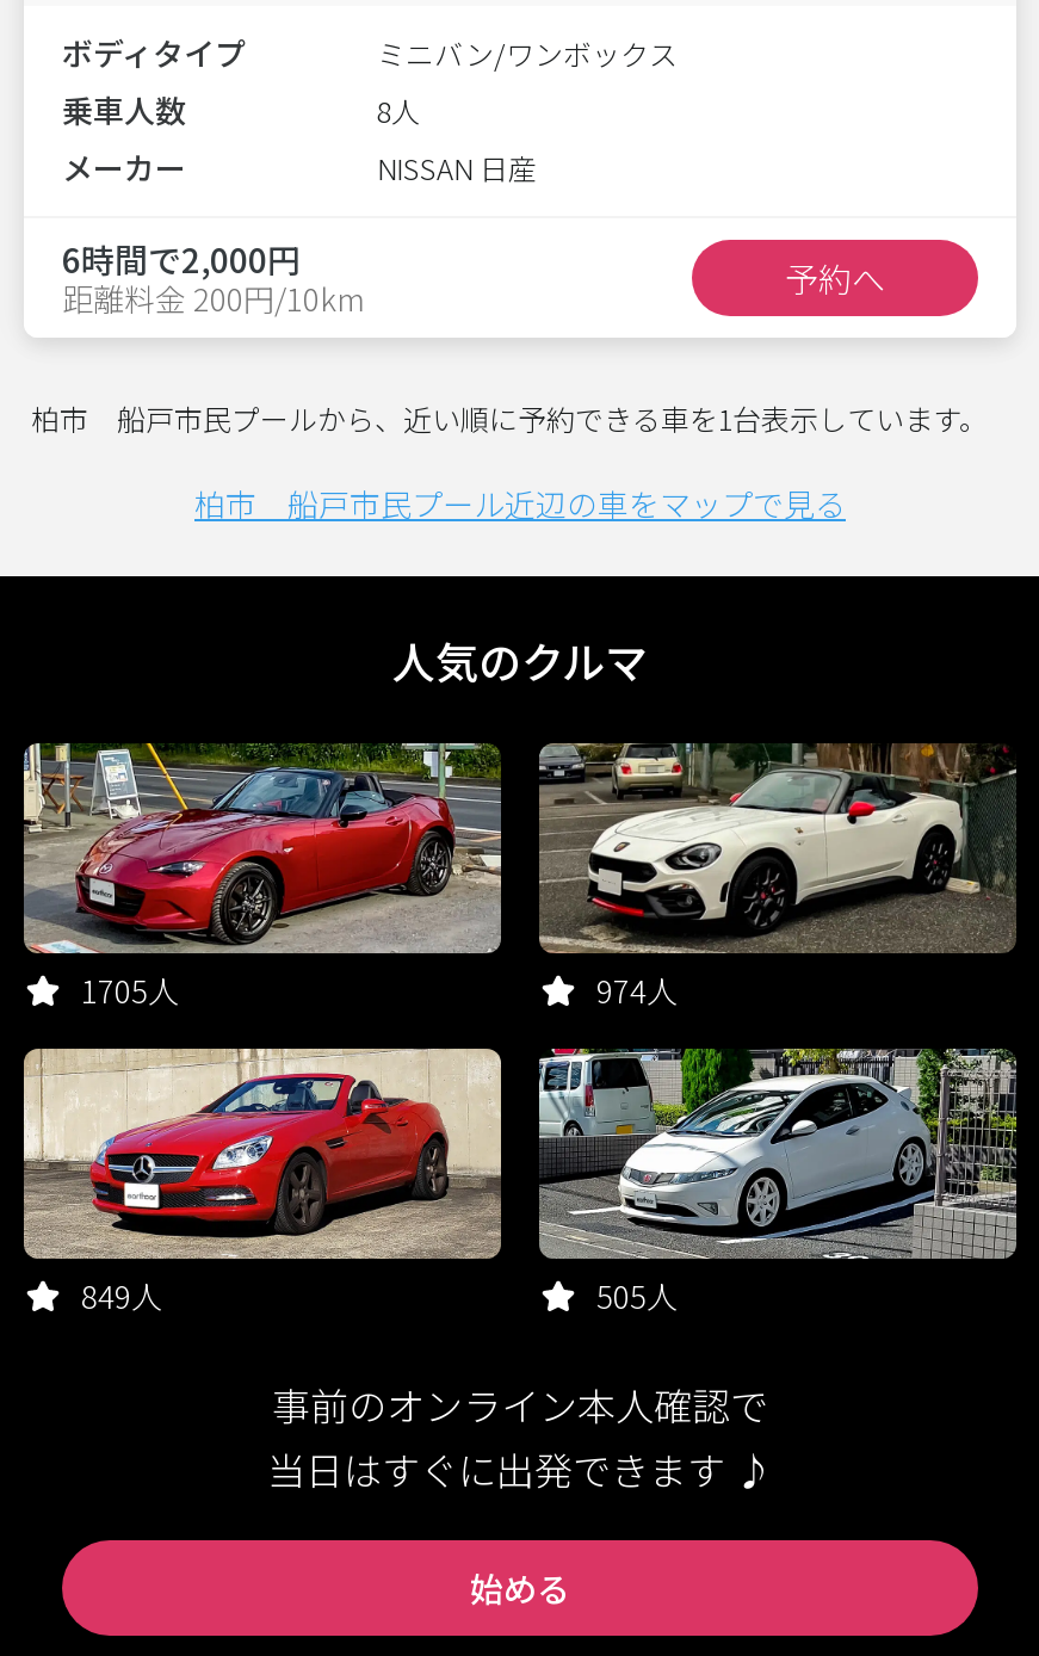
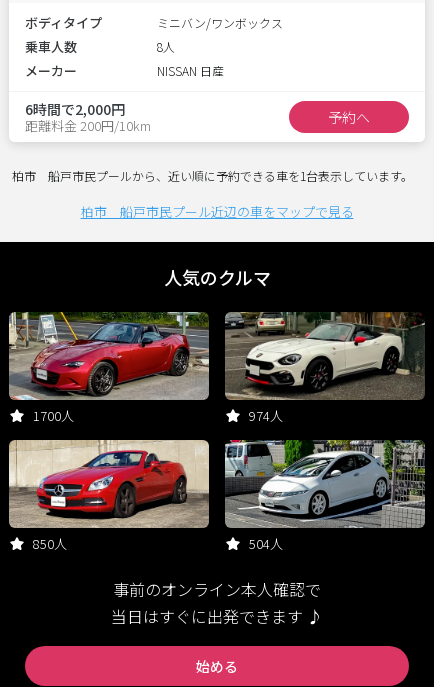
[81,968,179,1013] 1705人 -> [33,406,74,425] 1700人
[81,1273,162,1318] 849人 -> [33,534,67,553] 850人
[596,1273,678,1318] 505人 -> [249,534,283,553] 504人

